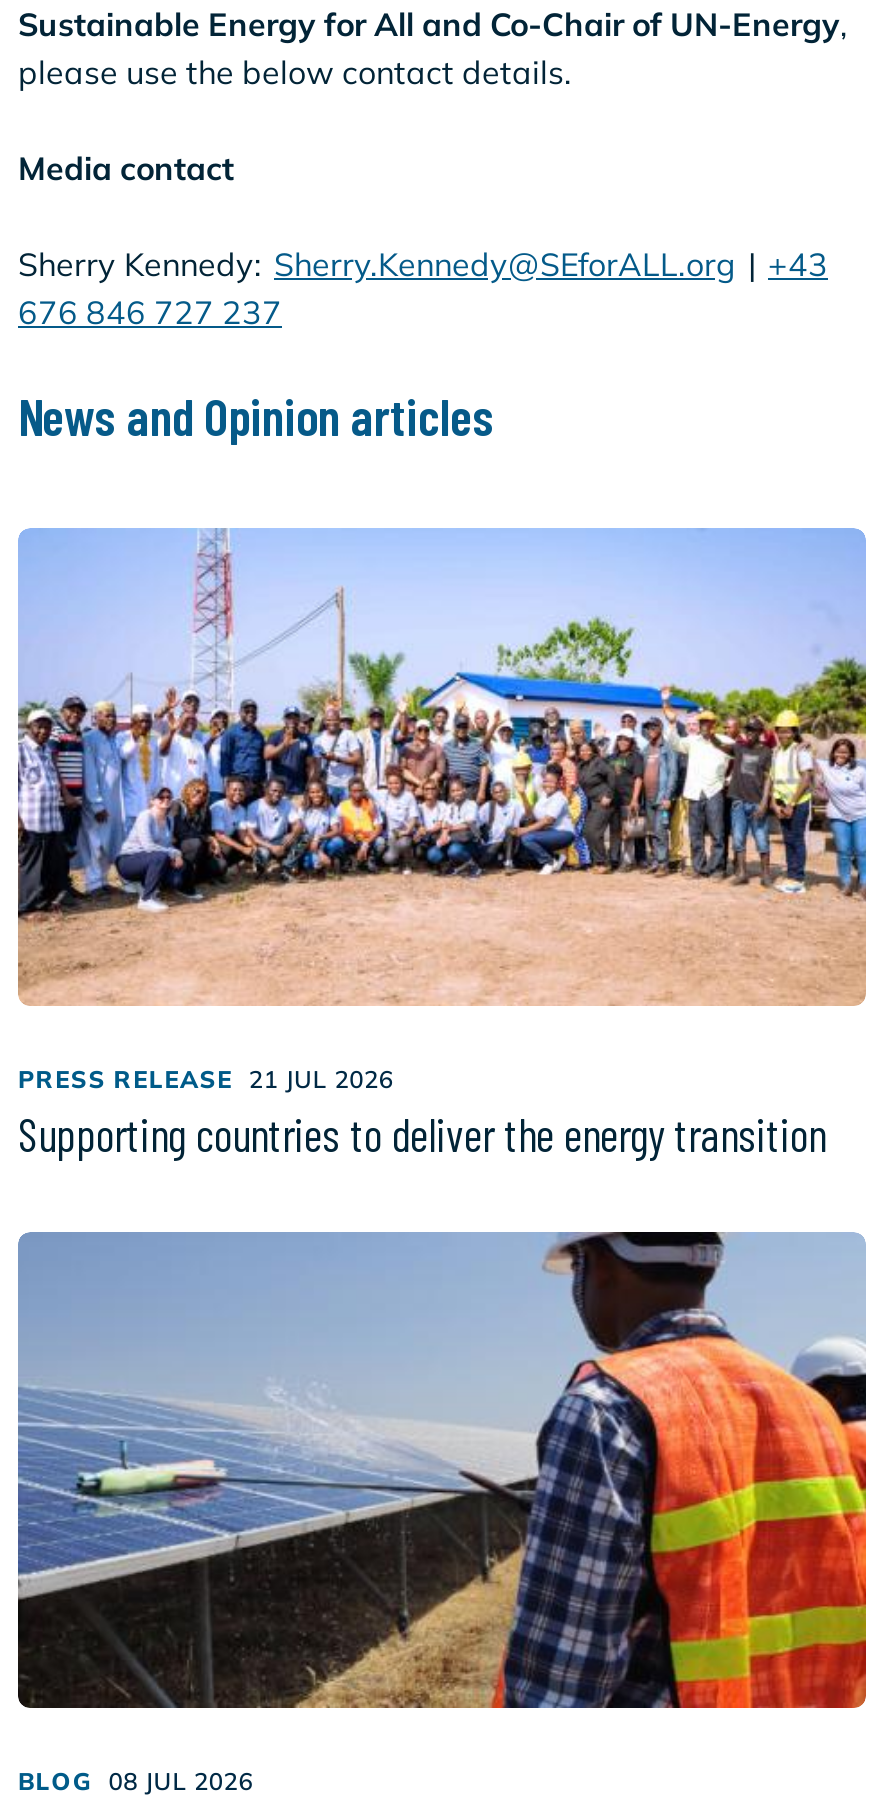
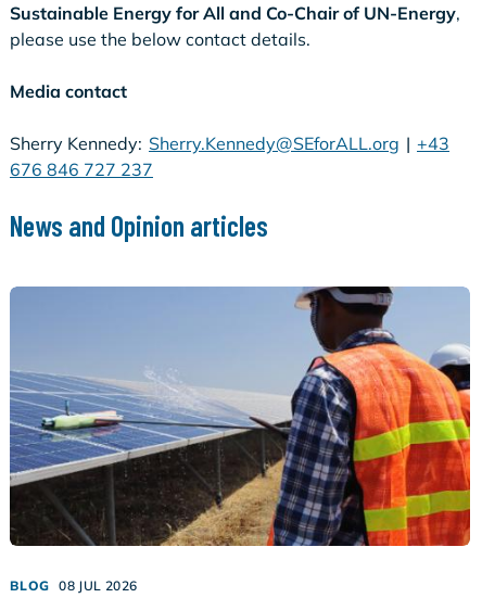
[16,528,868,1161] [image] | PRESS RELEASE 21 JUL 2026 | Supporting countries to deliver the energy transition -> none

